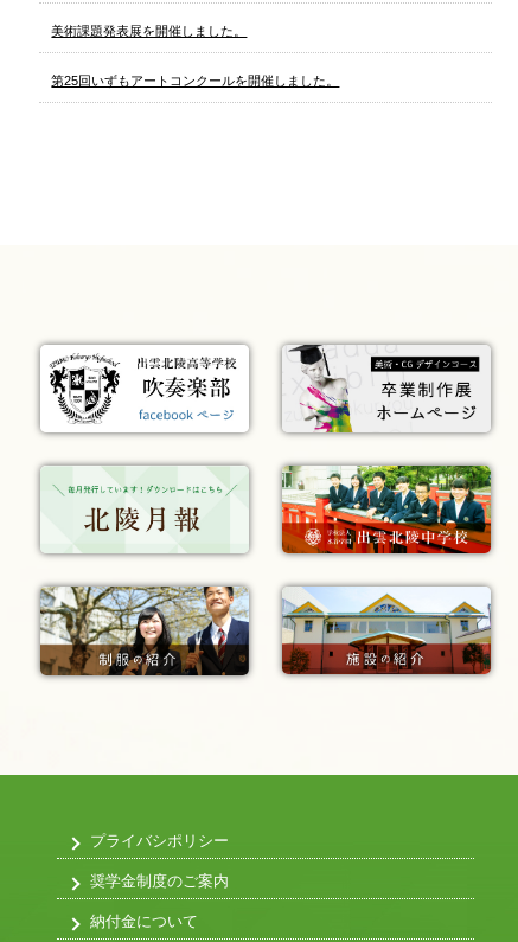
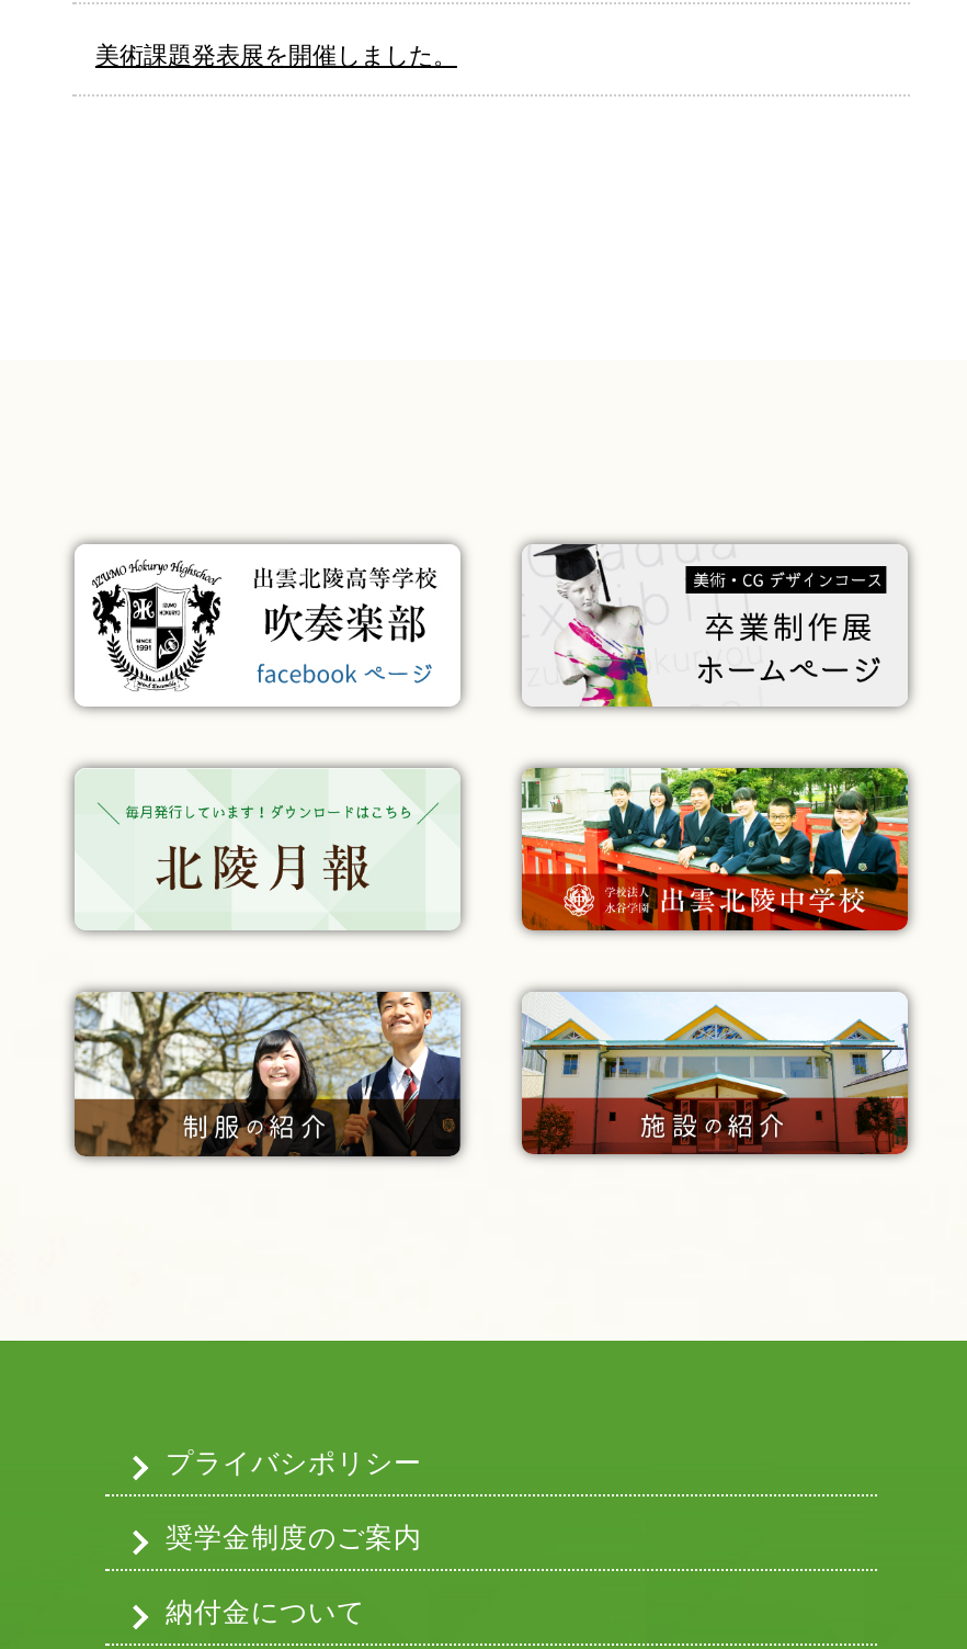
[51,73,339,87] 第25回いずもアートコンクールを開催しました。 -> none

